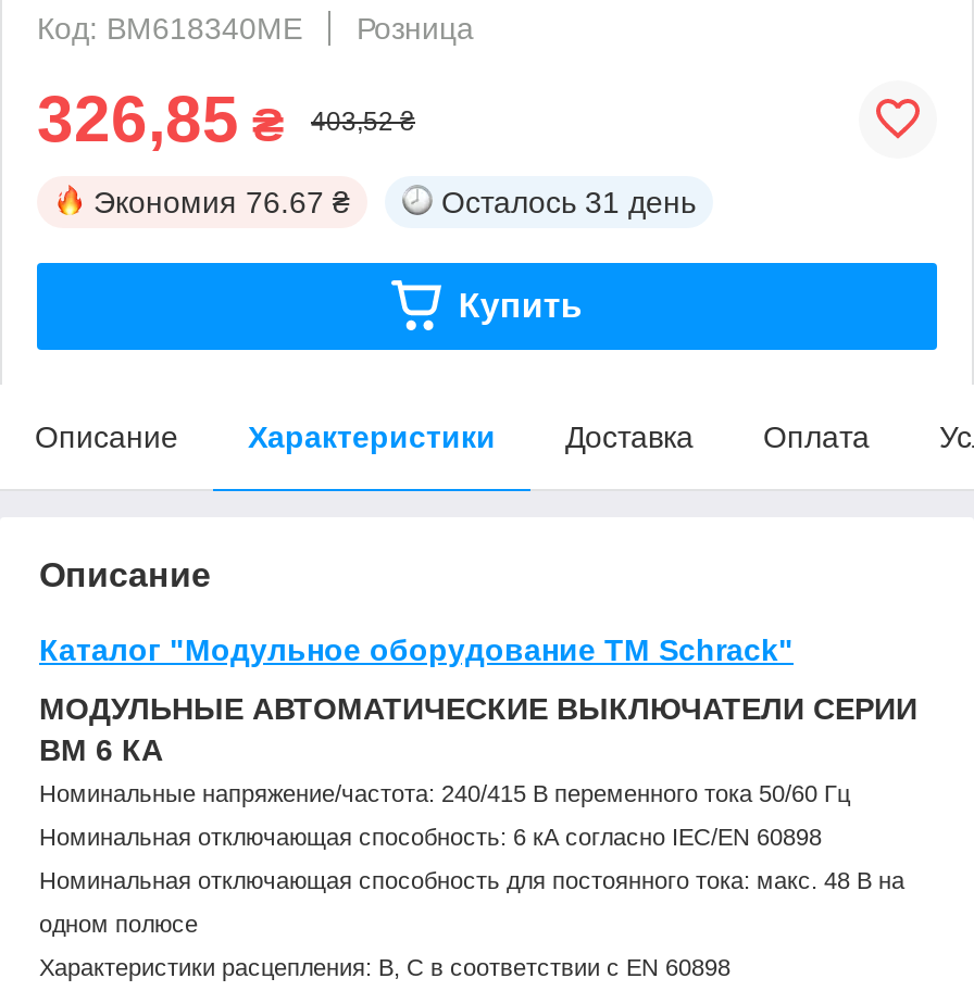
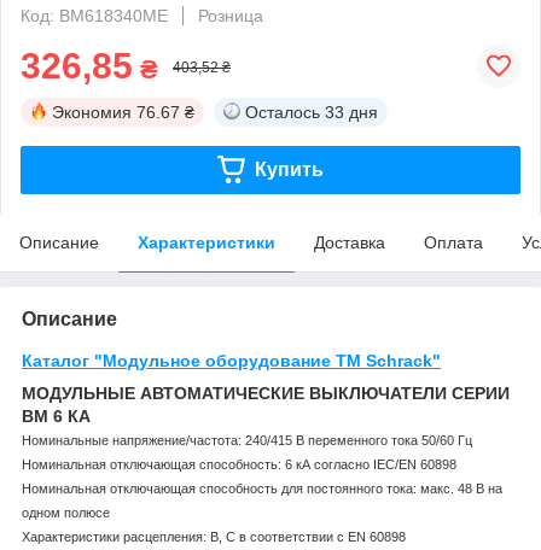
[441,184,696,219] Осталось 31 день -> [245,102,378,122] Осталось 33 дня

